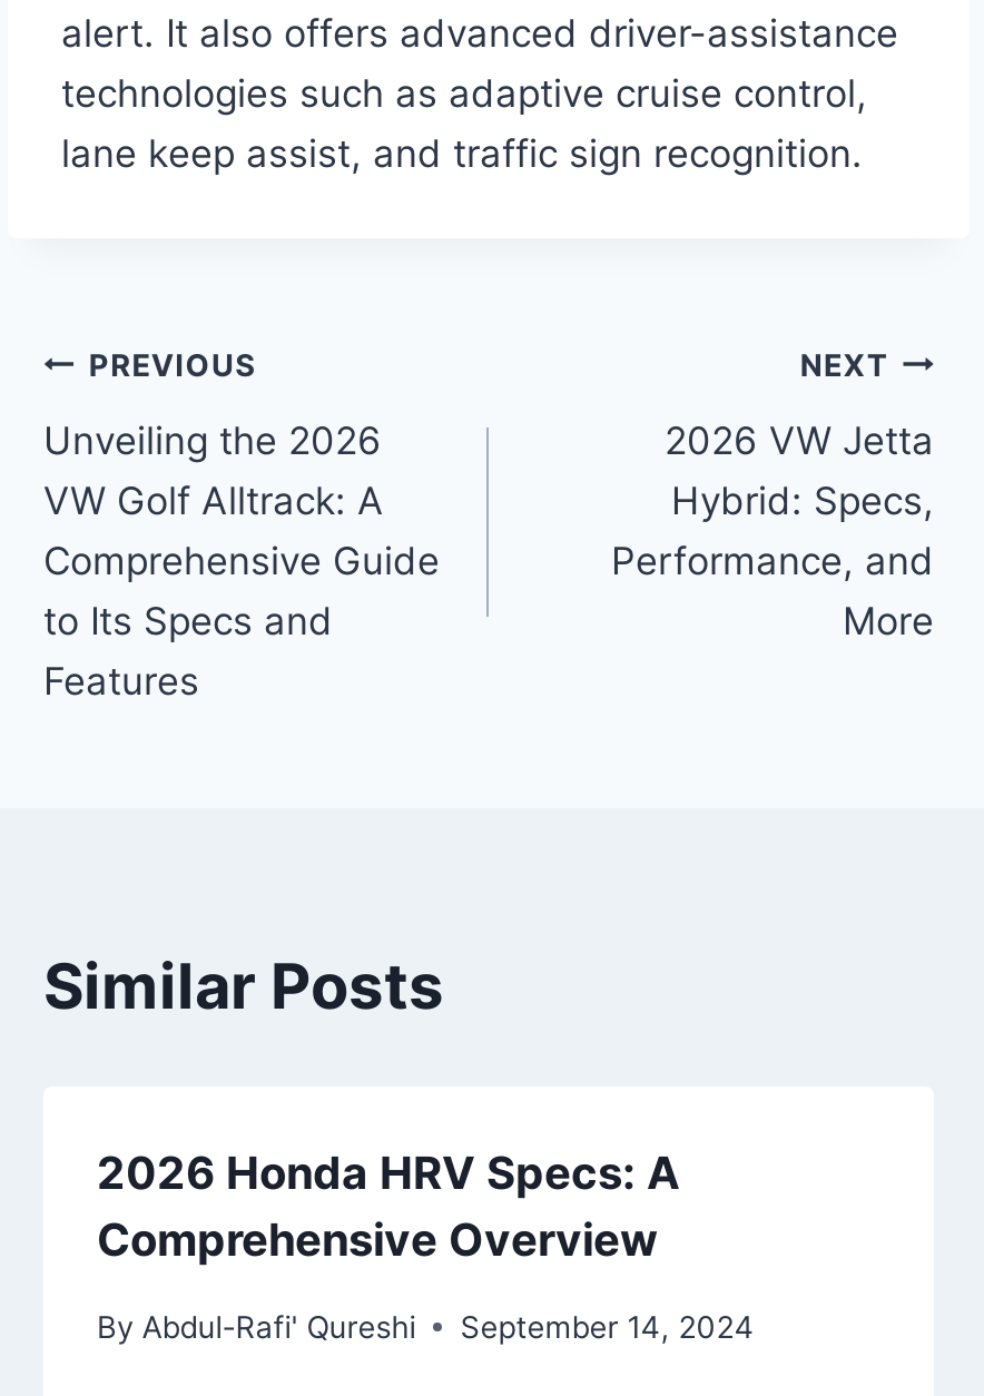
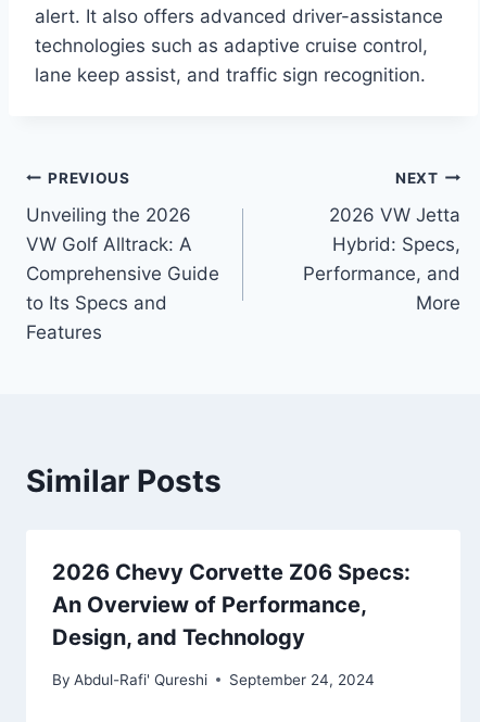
[97,1147,680,1267] 2026 Honda HRV Specs: A | Comprehensive Overview -> [52,559,410,650] 2026 Chevy Corvette Z06 Specs: | An Overview of Performance, | Design, and Technology
[97,1308,754,1344] By Abdul-Rafi' Qureshi September 14, 2024 -> [52,671,375,688] By Abdul-Rafi' Qureshi September 24, 2024

